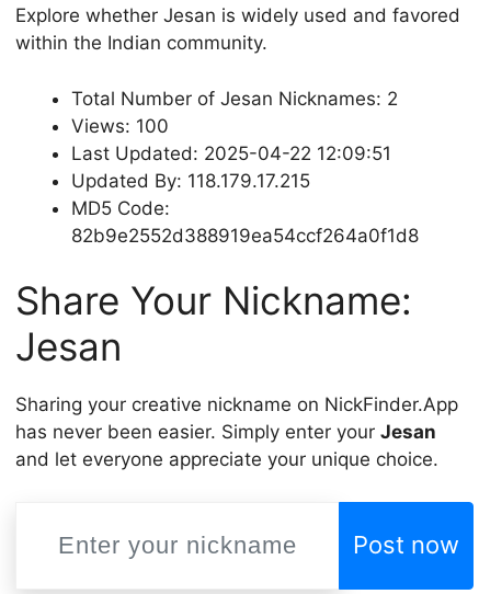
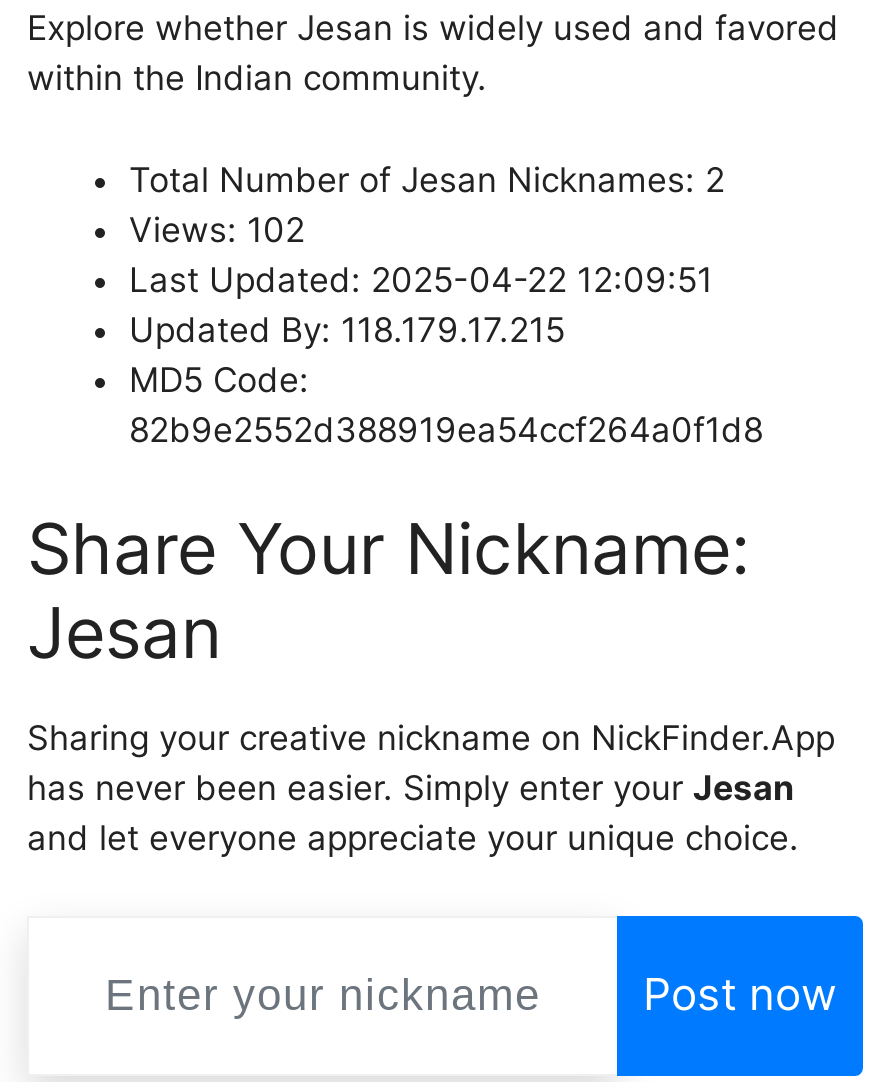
[71,115,169,136] Views: 100 -> [129,209,305,249] Views: 102

